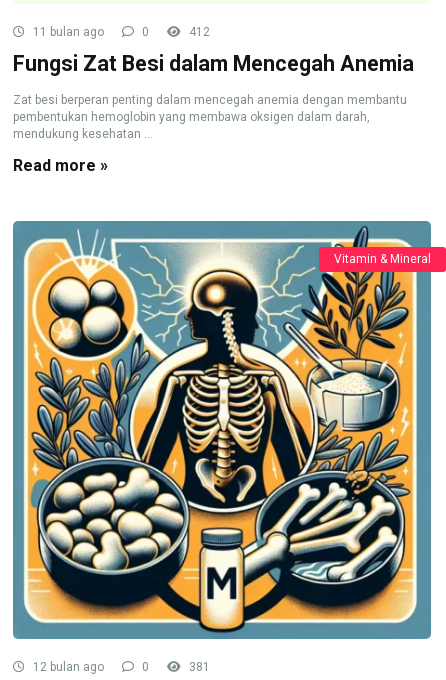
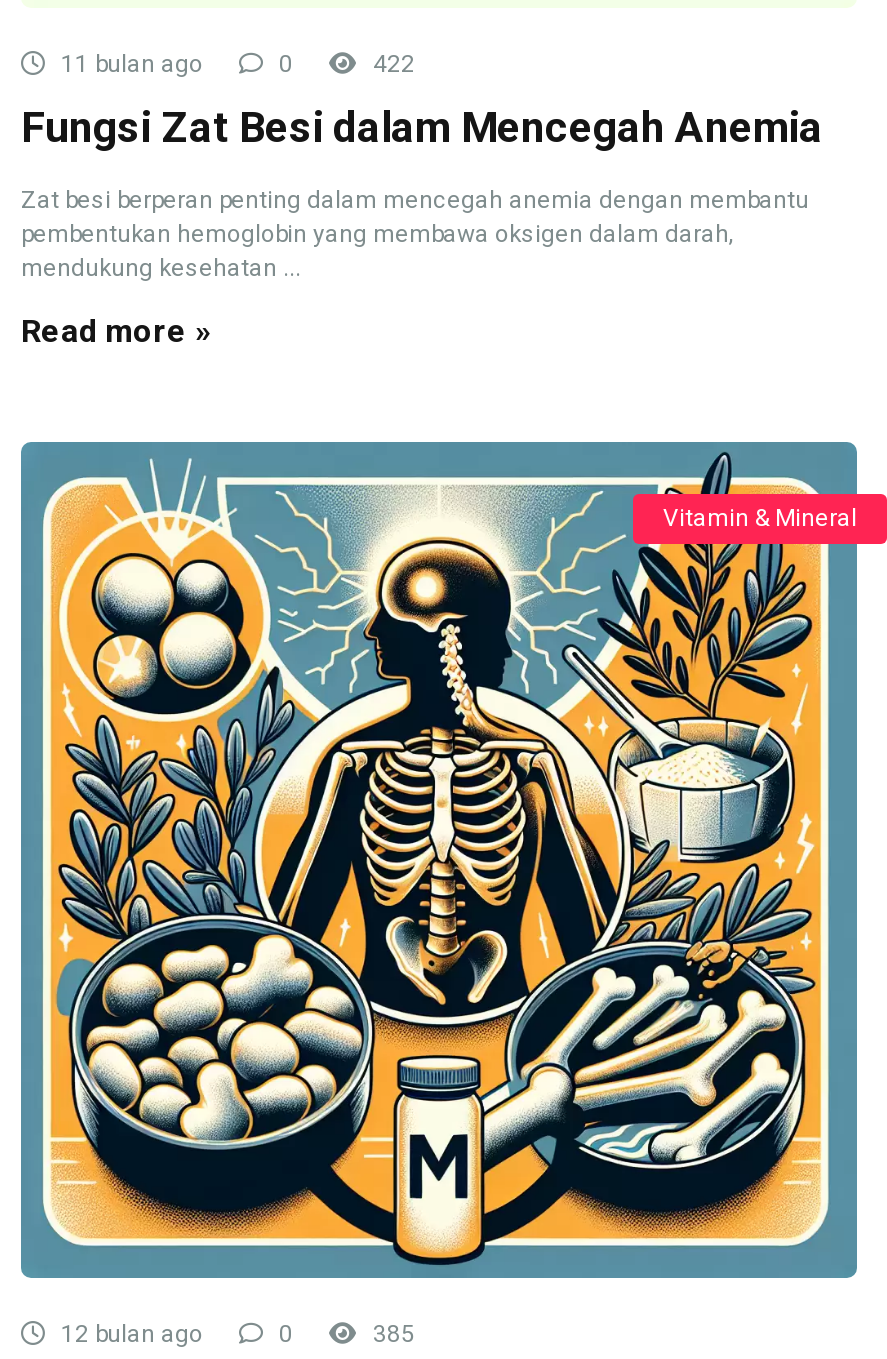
[186,25,210,39] 412 -> [367,50,415,78] 422
[186,660,210,674] 381 -> [367,1320,415,1348] 385

